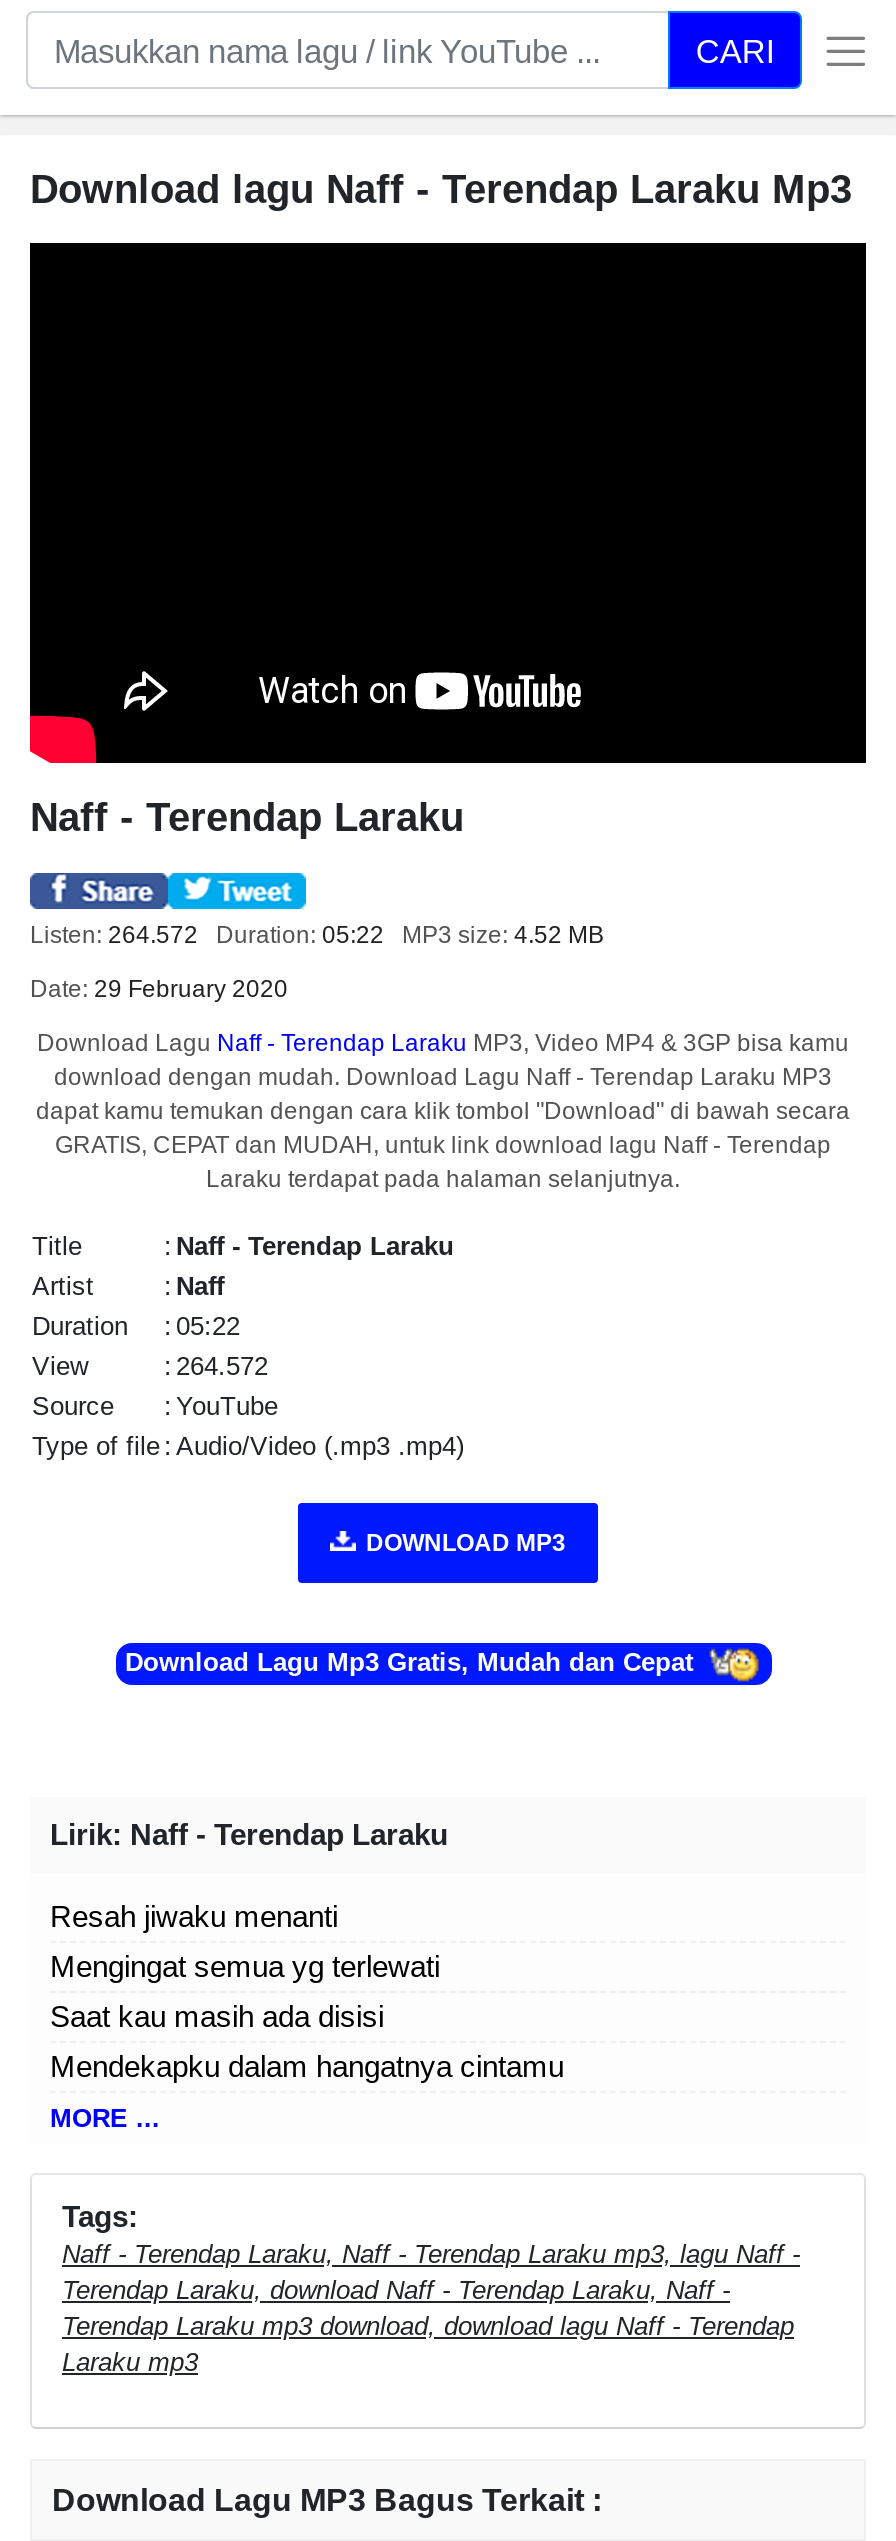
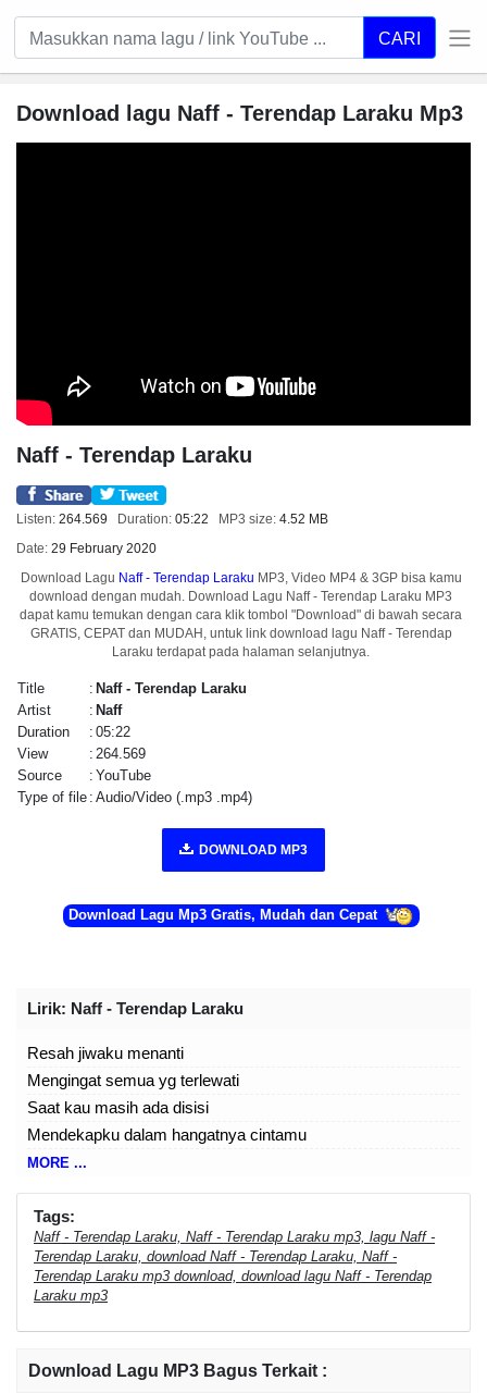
[30,921,604,949] Listen: 264.572 Duration: 05:22 MP3 size: 4.52 MB -> [16,511,328,527] Listen: 264.569 Duration: 05:22 MP3 size: 4.52 MB
[164,1351,268,1381] : 264.572 -> [89,745,146,762] : 264.569

